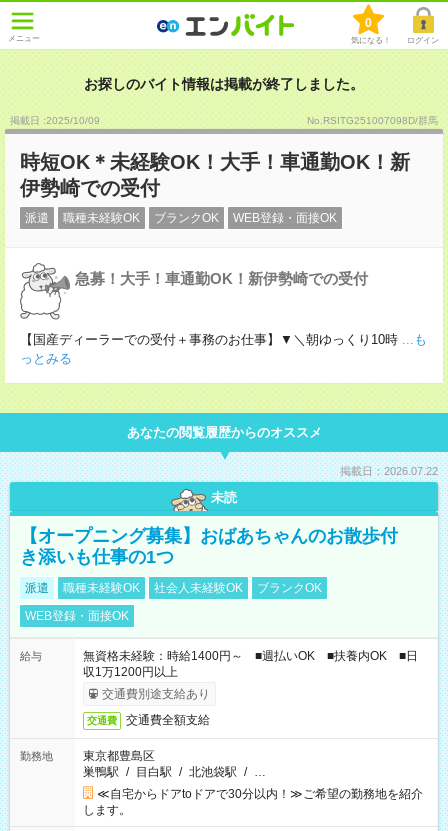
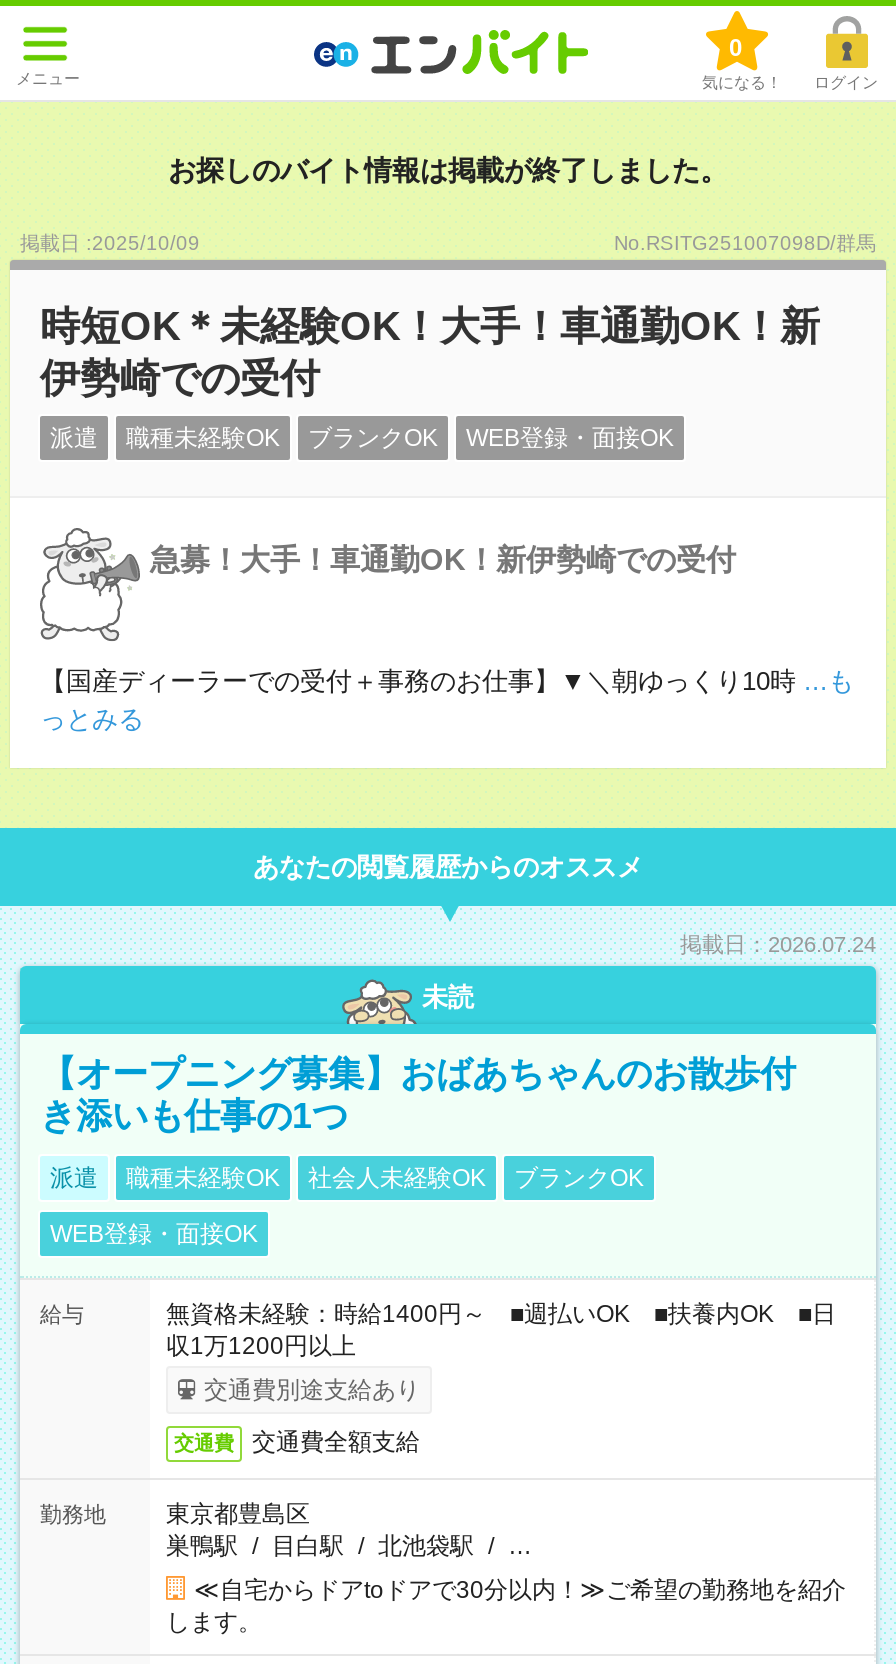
[340,465,438,477] 掲載日：2026.07.22 -> [680,932,876,956] 掲載日：2026.07.24

